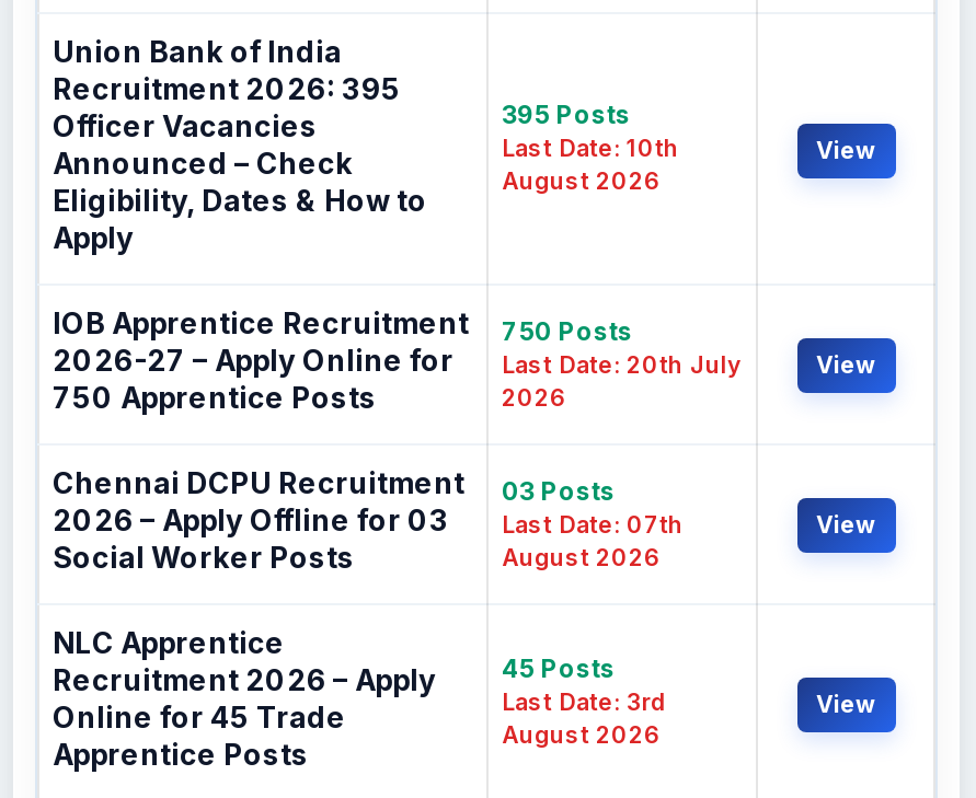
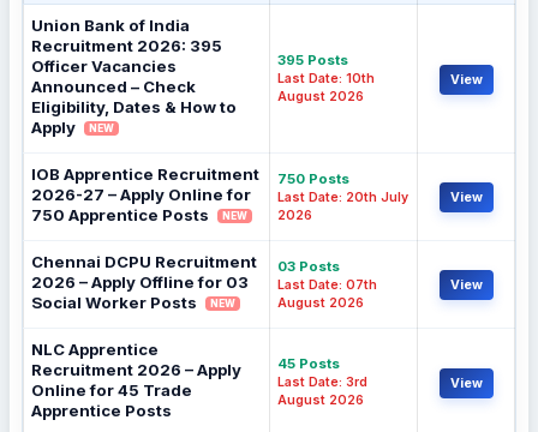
none -> [89,123,114,135] NEW
none -> [222,210,247,222] NEW
none -> [210,298,235,310] NEW

